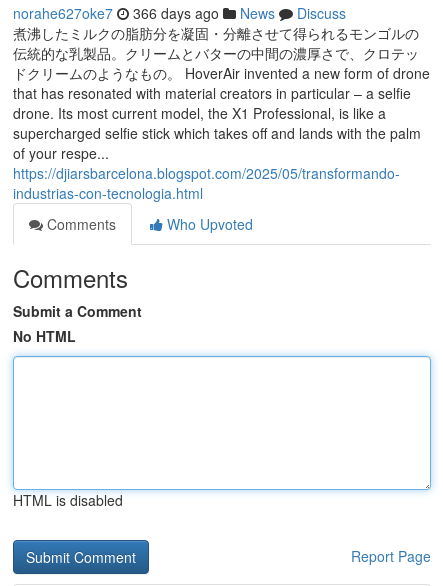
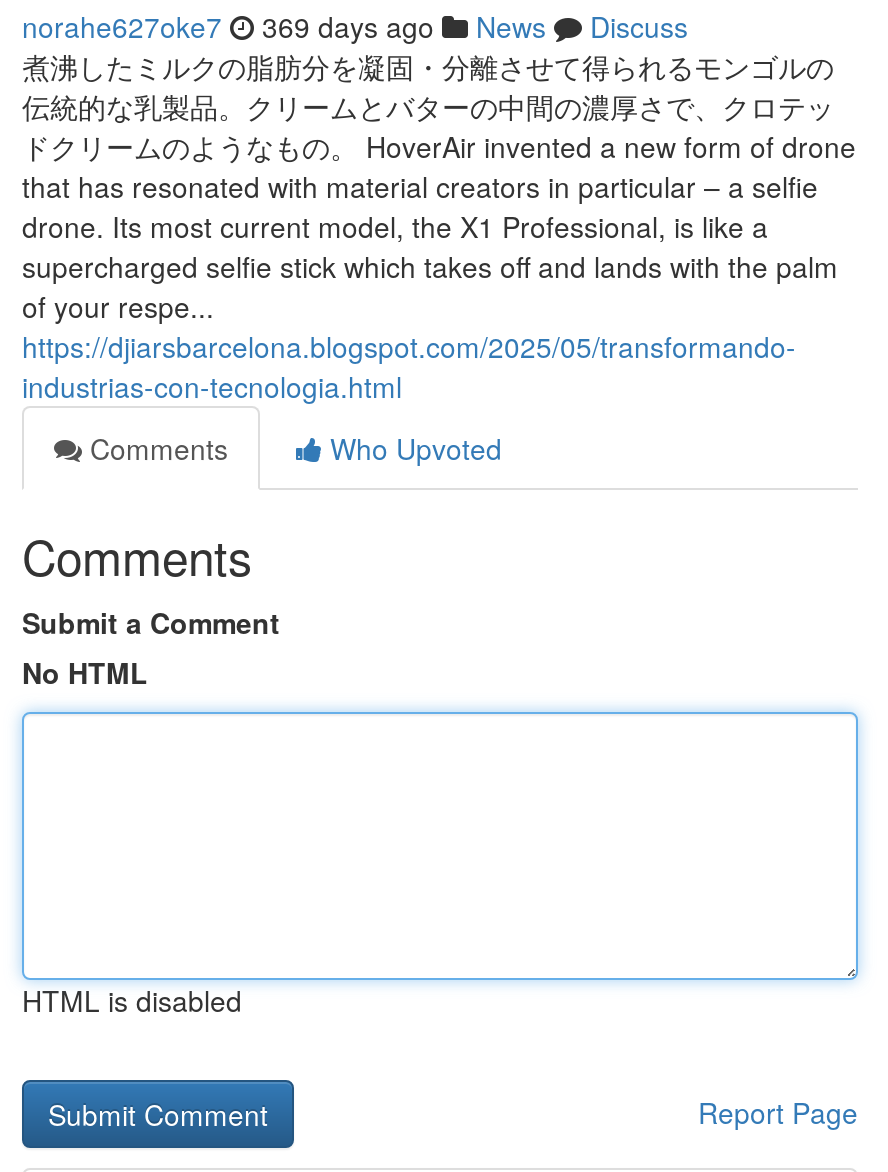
[13,3,346,23] norahe627oke7 366 days ago News Discuss -> [22,6,688,46] norahe627oke7 369 days ago News Discuss

